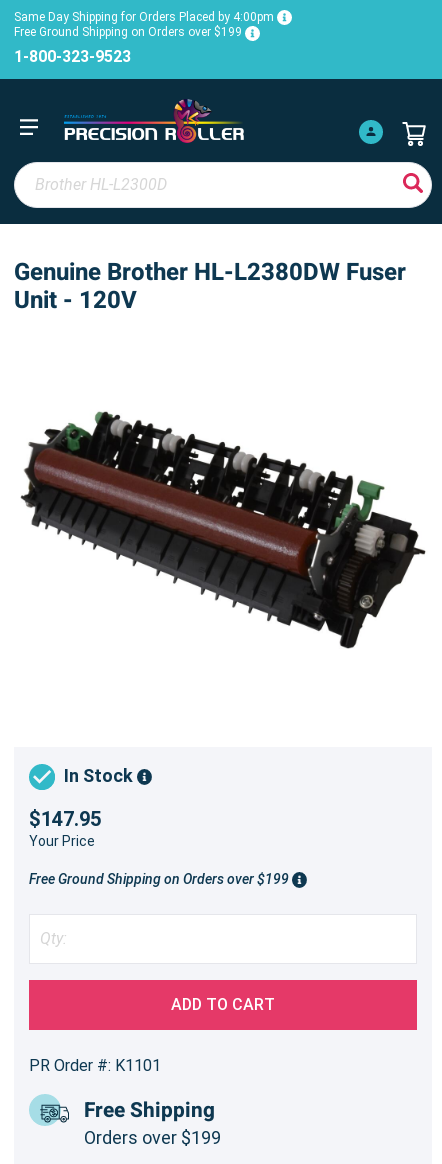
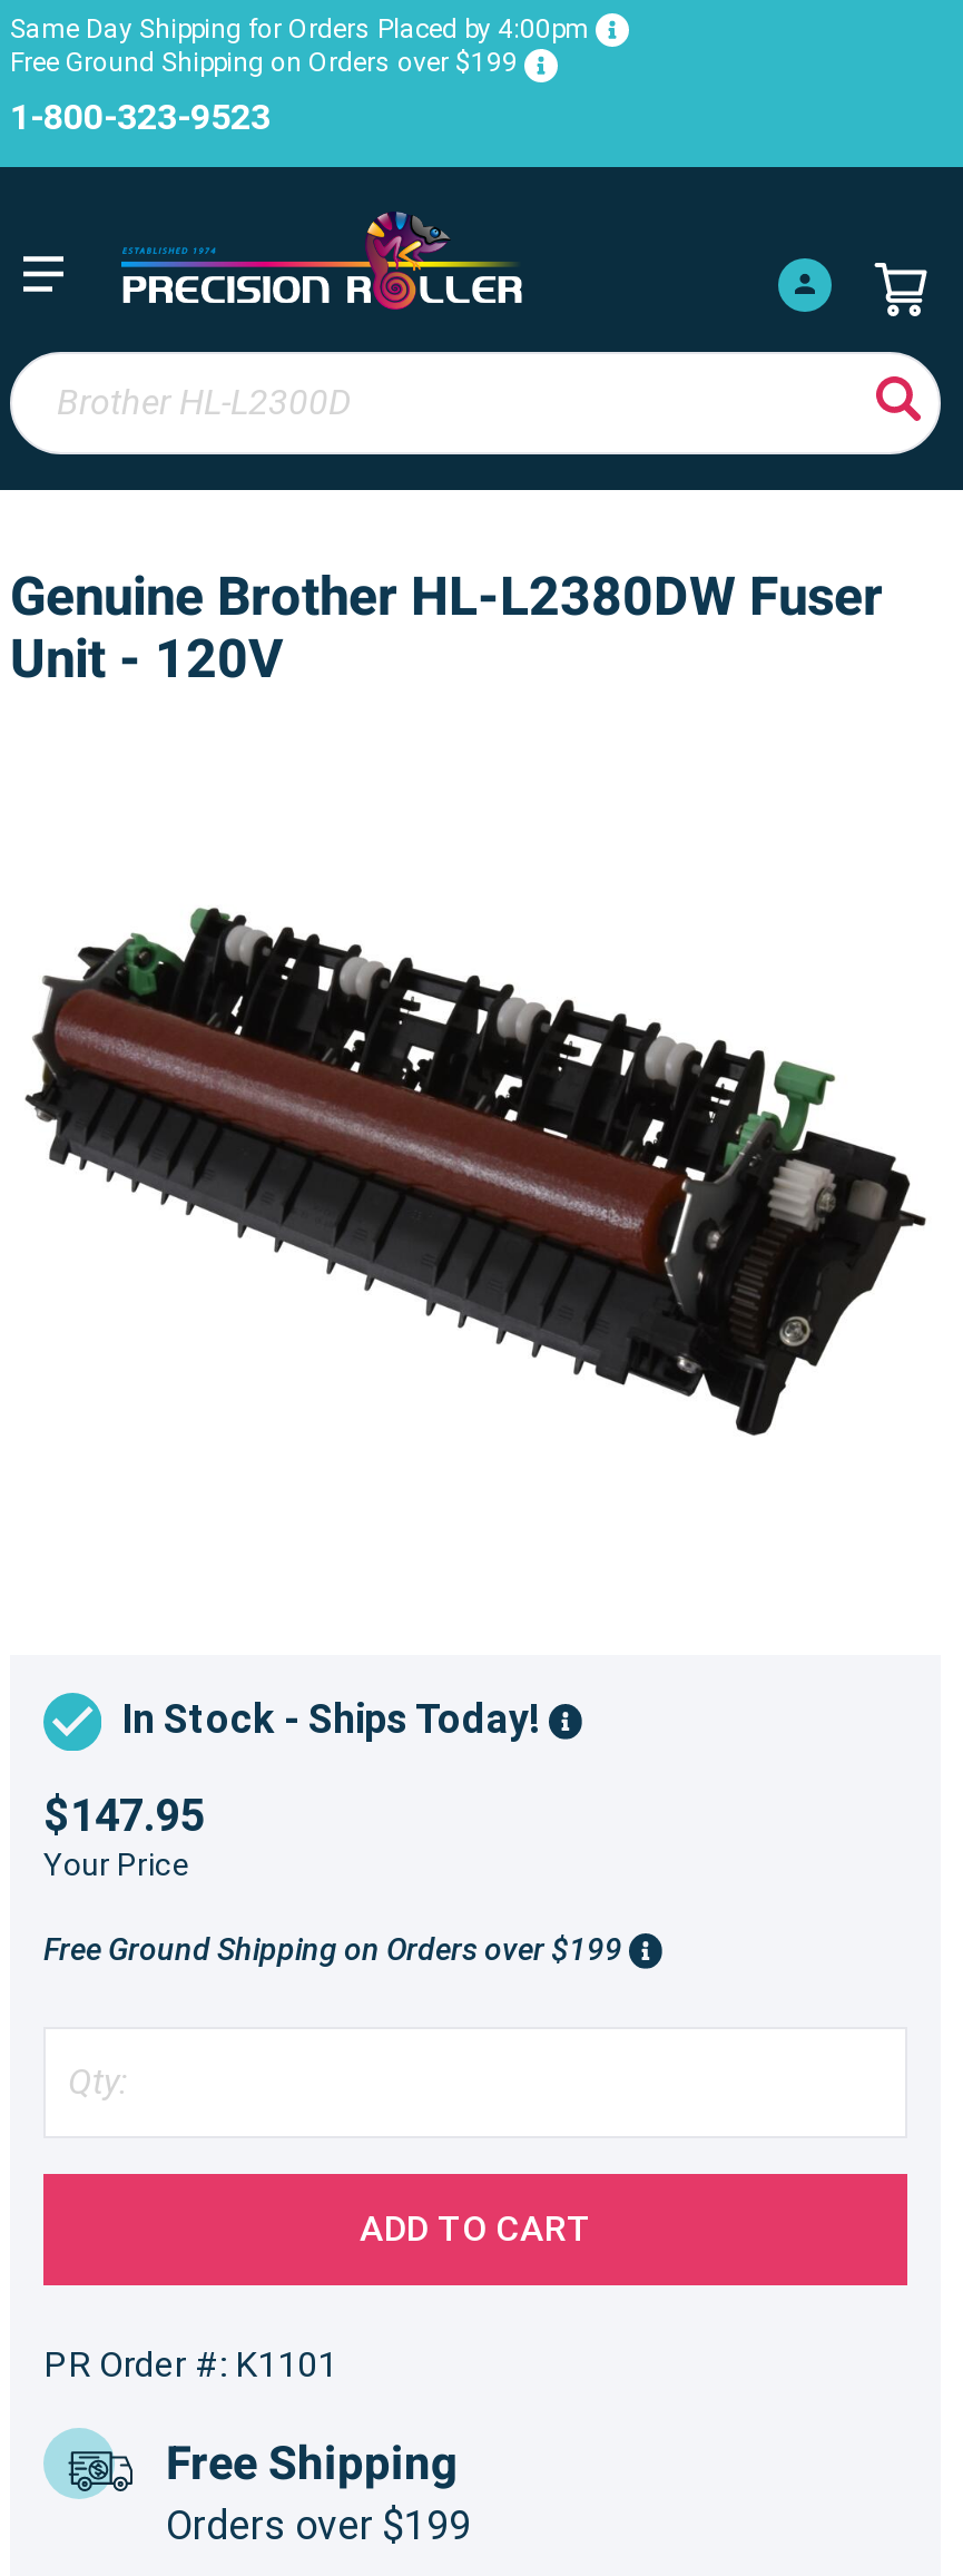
[64,765,137,786] In Stock -> [121,1694,549,1741] In Stock - Ships Today!

